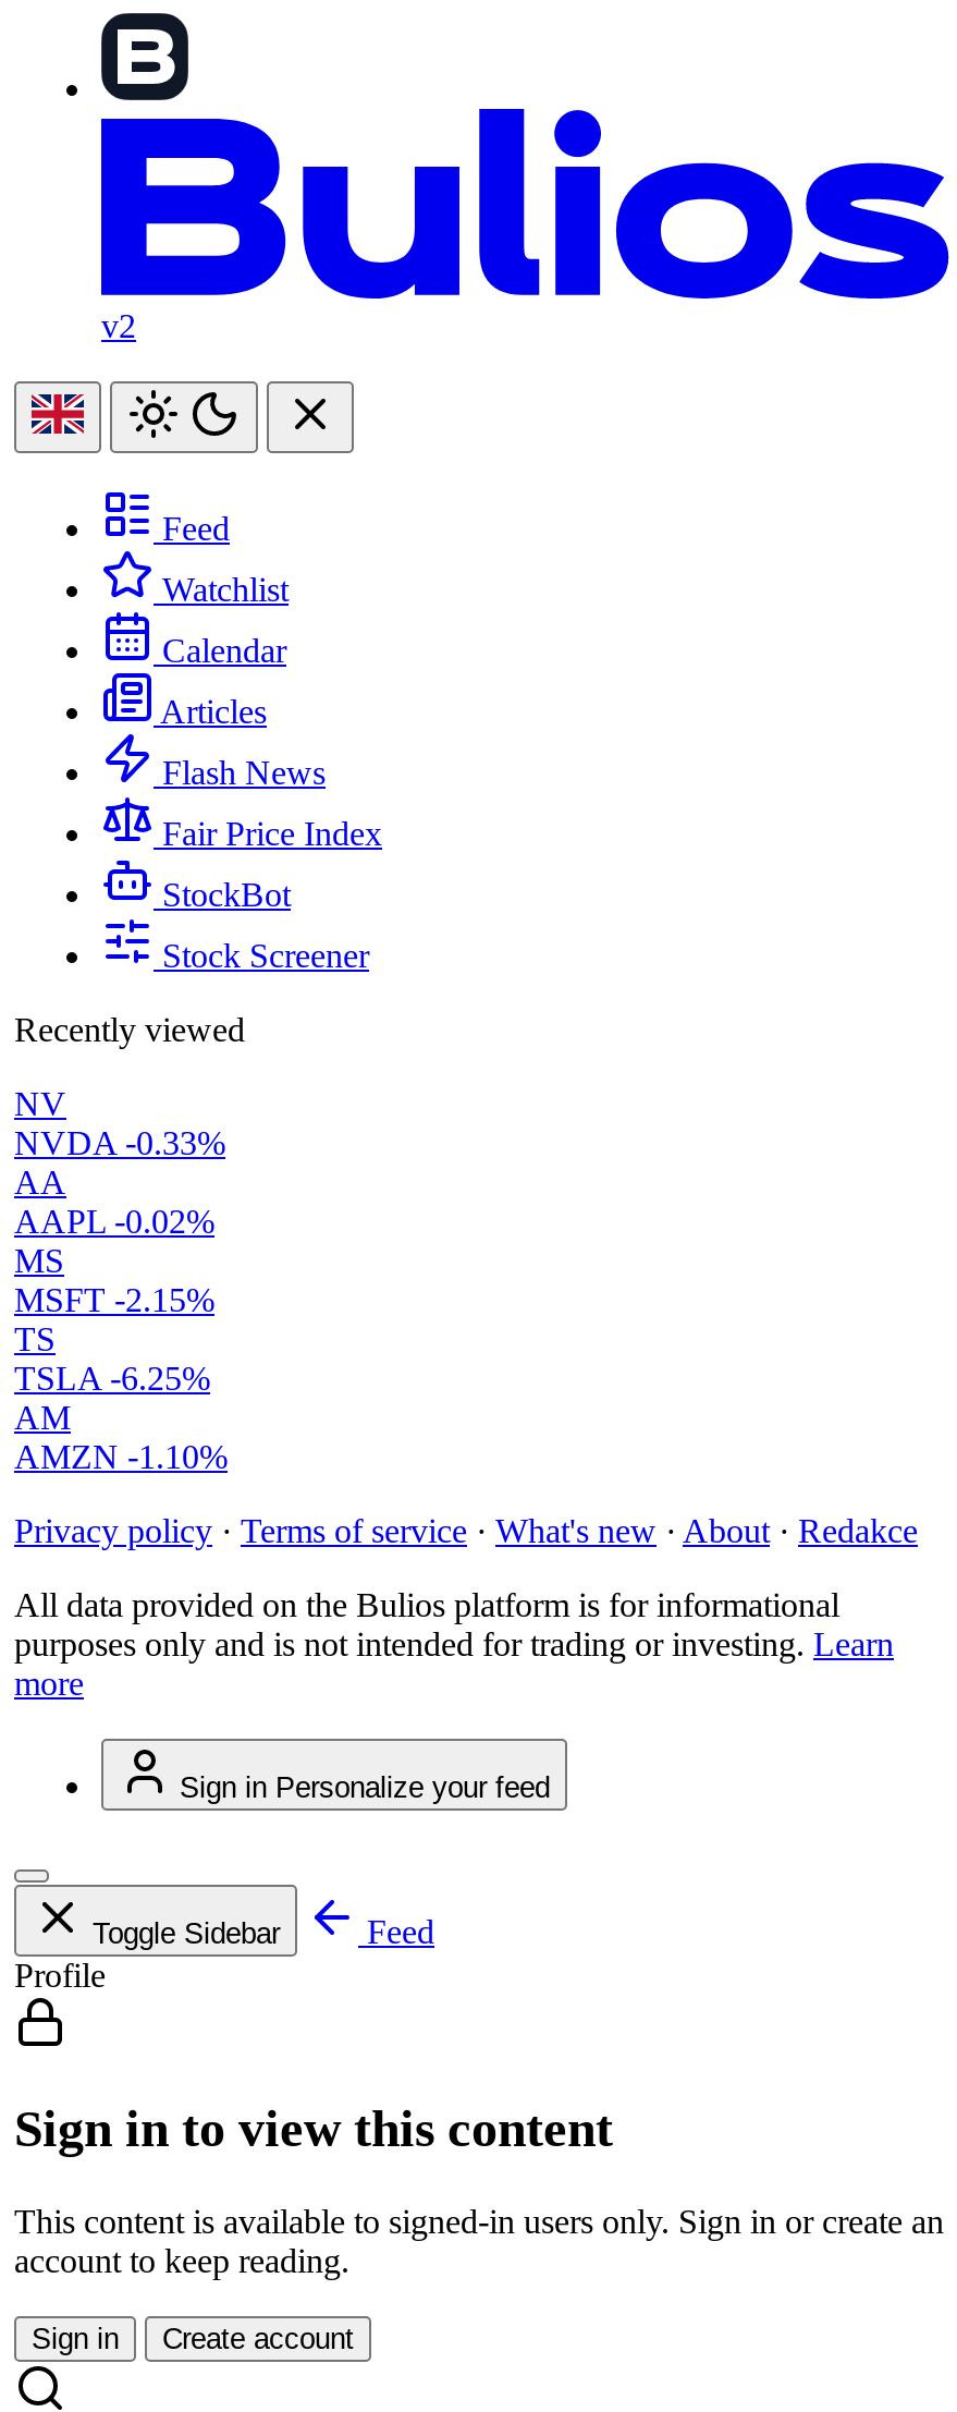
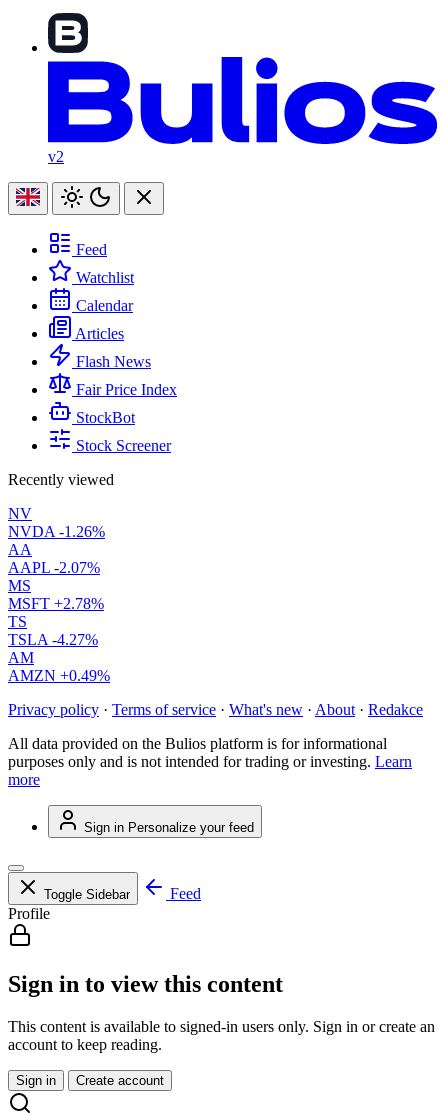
[14,1125,225,1162] NVDA -0.33% -> [8,523,105,540] NVDA -1.26%
[14,1203,214,1240] AAPL -0.02% -> [8,559,100,576] AAPL -2.07%
[14,1281,214,1318] MSFT -2.15% -> [8,595,104,612] MSFT +2.78%
[14,1360,210,1397] TSLA -6.25% -> [8,631,98,648] TSLA -4.27%
[14,1438,228,1475] AMZN -1.10% -> [8,667,110,684] AMZN +0.49%

